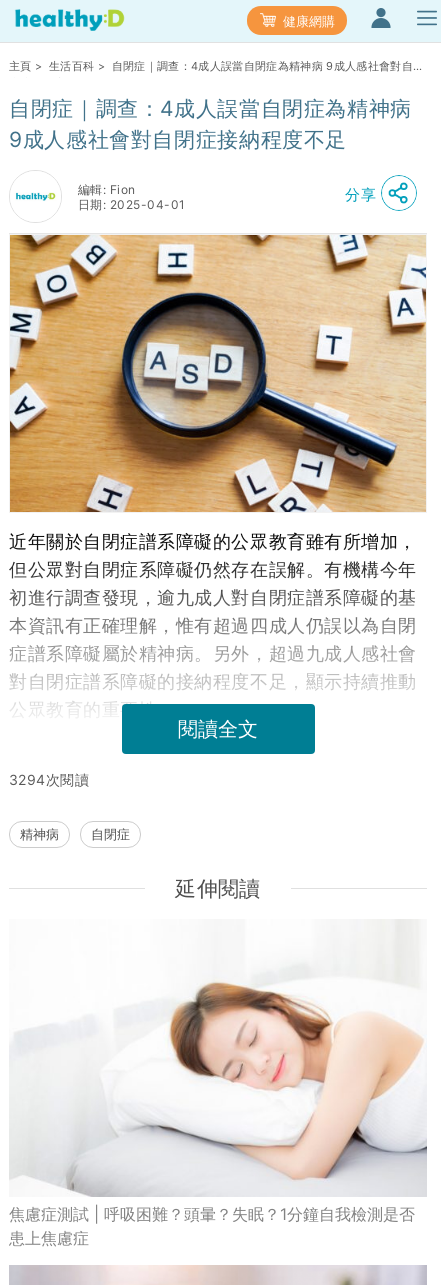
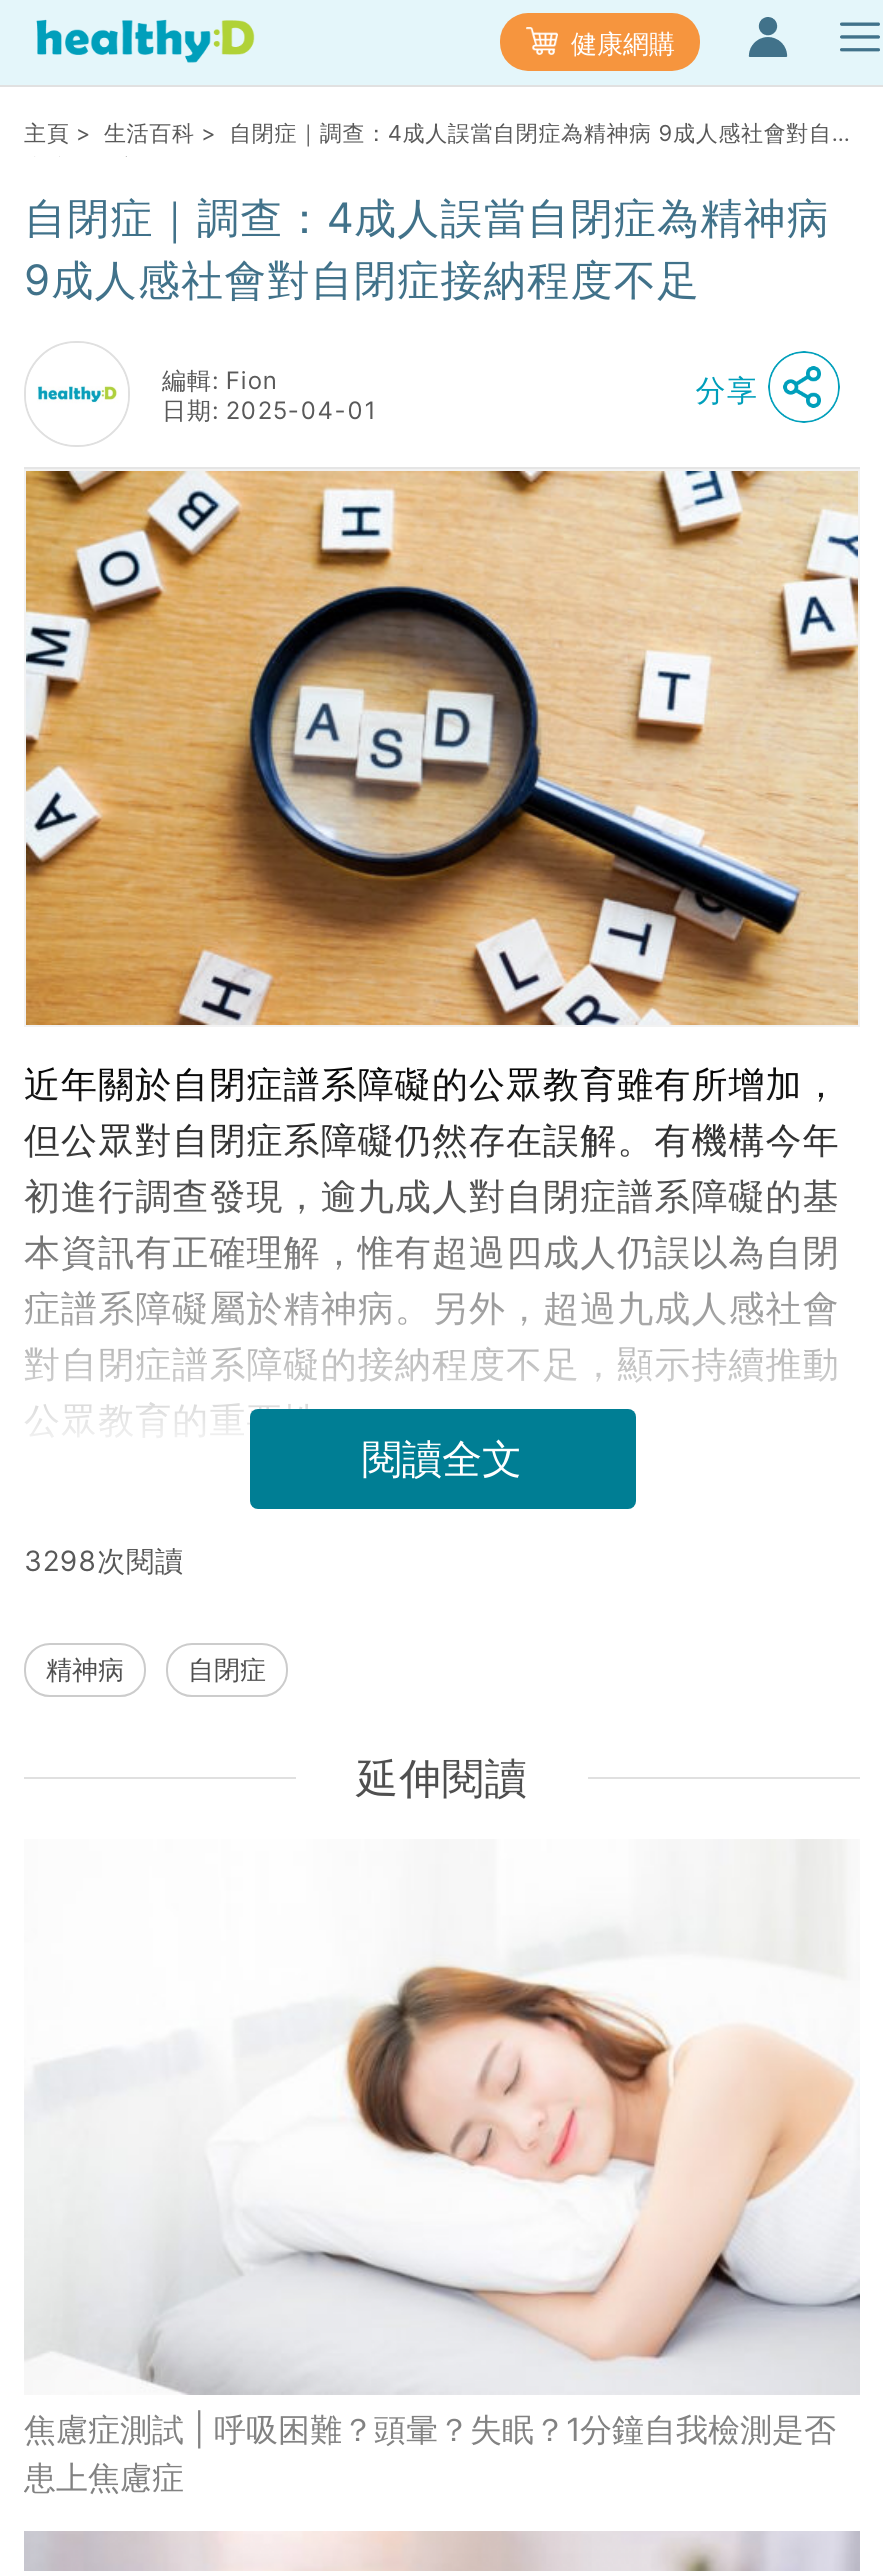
[9,771,89,788] 3294次閱讀 -> [24,1543,184,1577] 3298次閱讀

